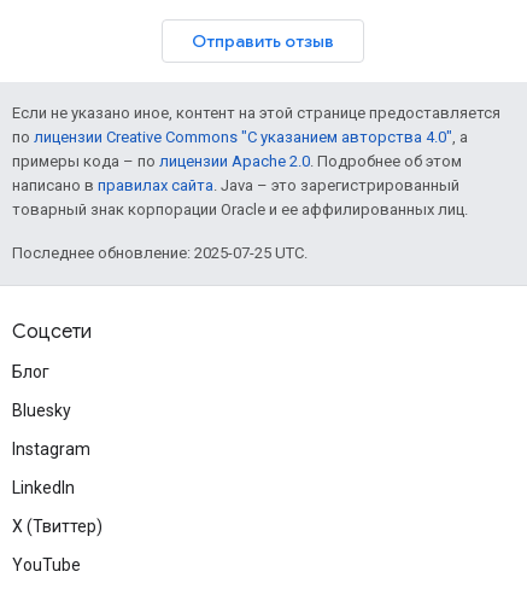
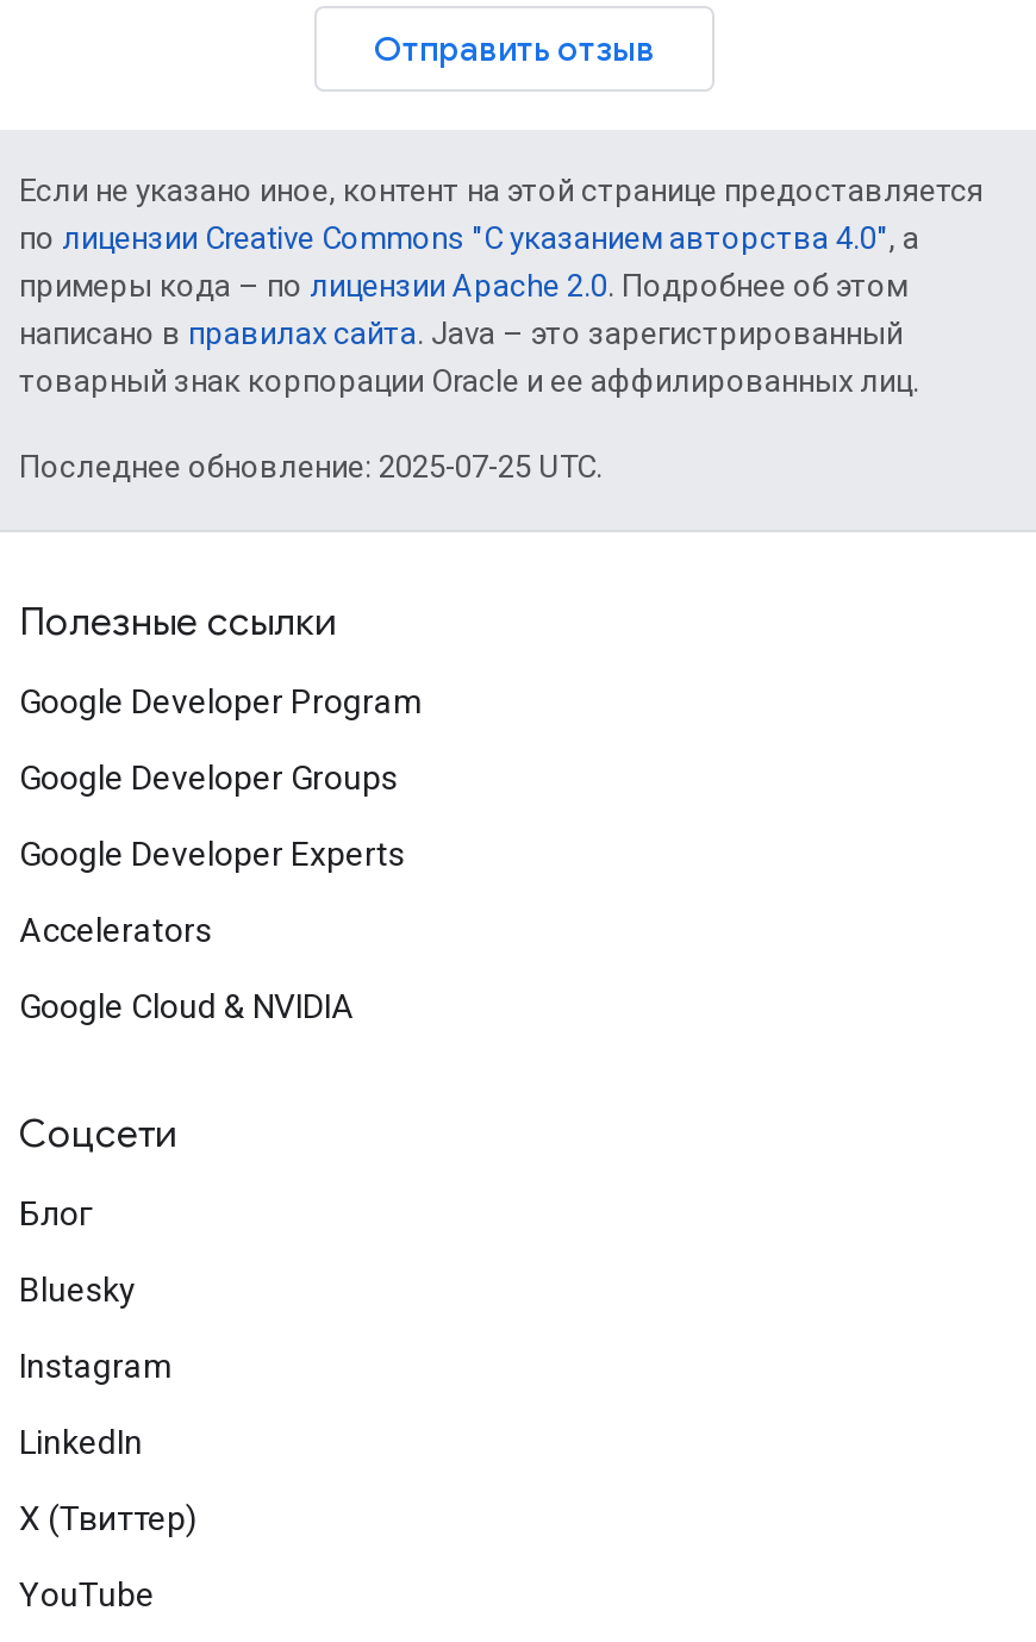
none -> [19,599,424,1025] Полезные ссылки | Google Developer Program | Google Developer Groups | Google Developer Experts | Accelerators | Google Cloud & NVIDIA

